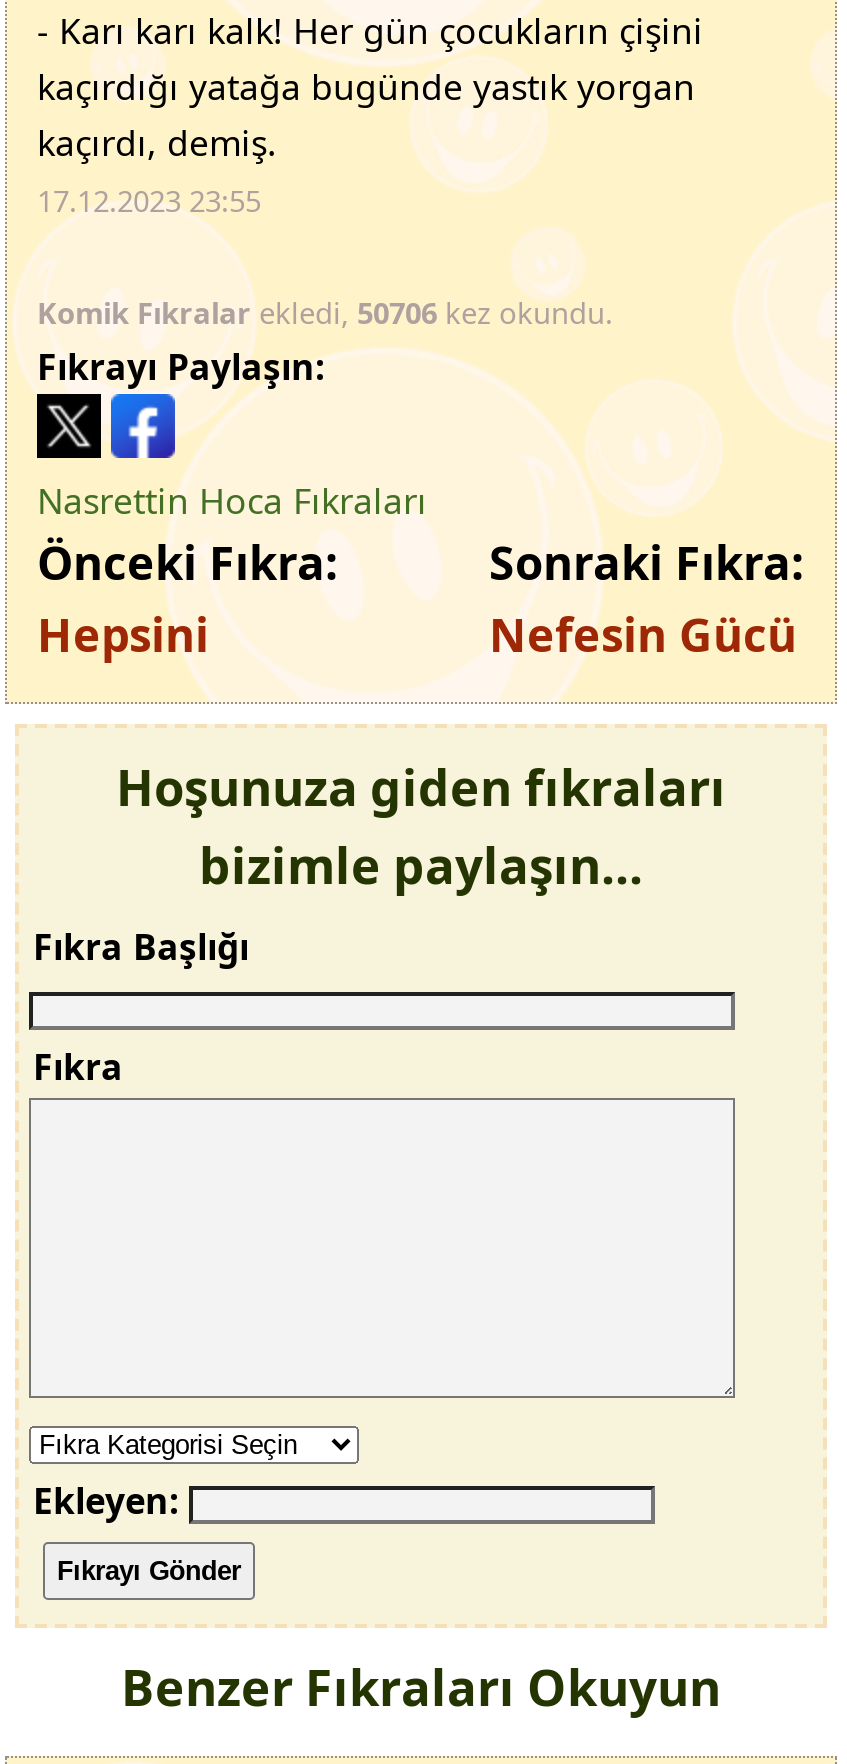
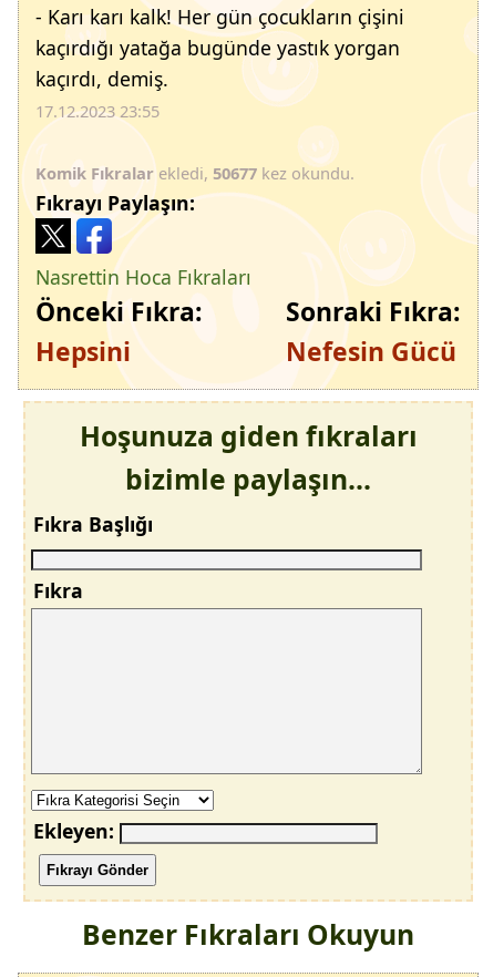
[37,292,613,332] Komik Fıkralar ekledi, 50706 kez okundu. -> [35,162,354,184] Komik Fıkralar ekledi, 50677 kez okundu.

